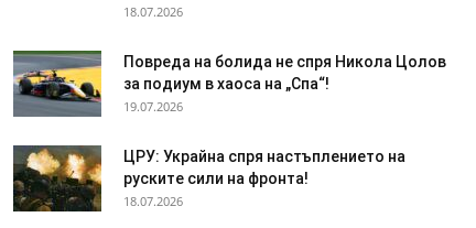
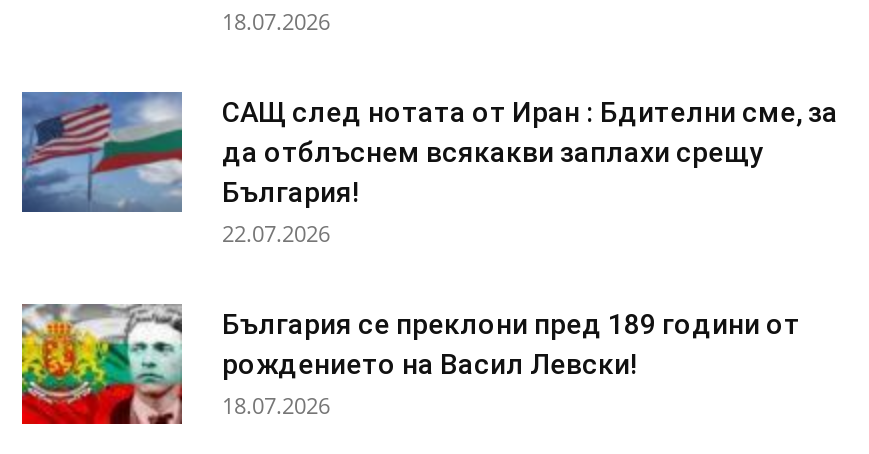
[12,50,446,117] [image] | Повреда на болида не спря Никола Цолов | за подиум в хаоса на „Спа“! | 19.07.2026 -> [22,90,838,248] [image] | САЩ след нотата от Иран : Бдителни сме, за | да отблъснем всякакви заплахи срещу | България! | 22.07.2026
[12,145,405,213] [image] | ЦРУ: Украйна спря настъплението на | руските сили на фронта! -> [20,304,800,426] [image] | България се преклони пред 189 години от | рождението на Васил Левски!

